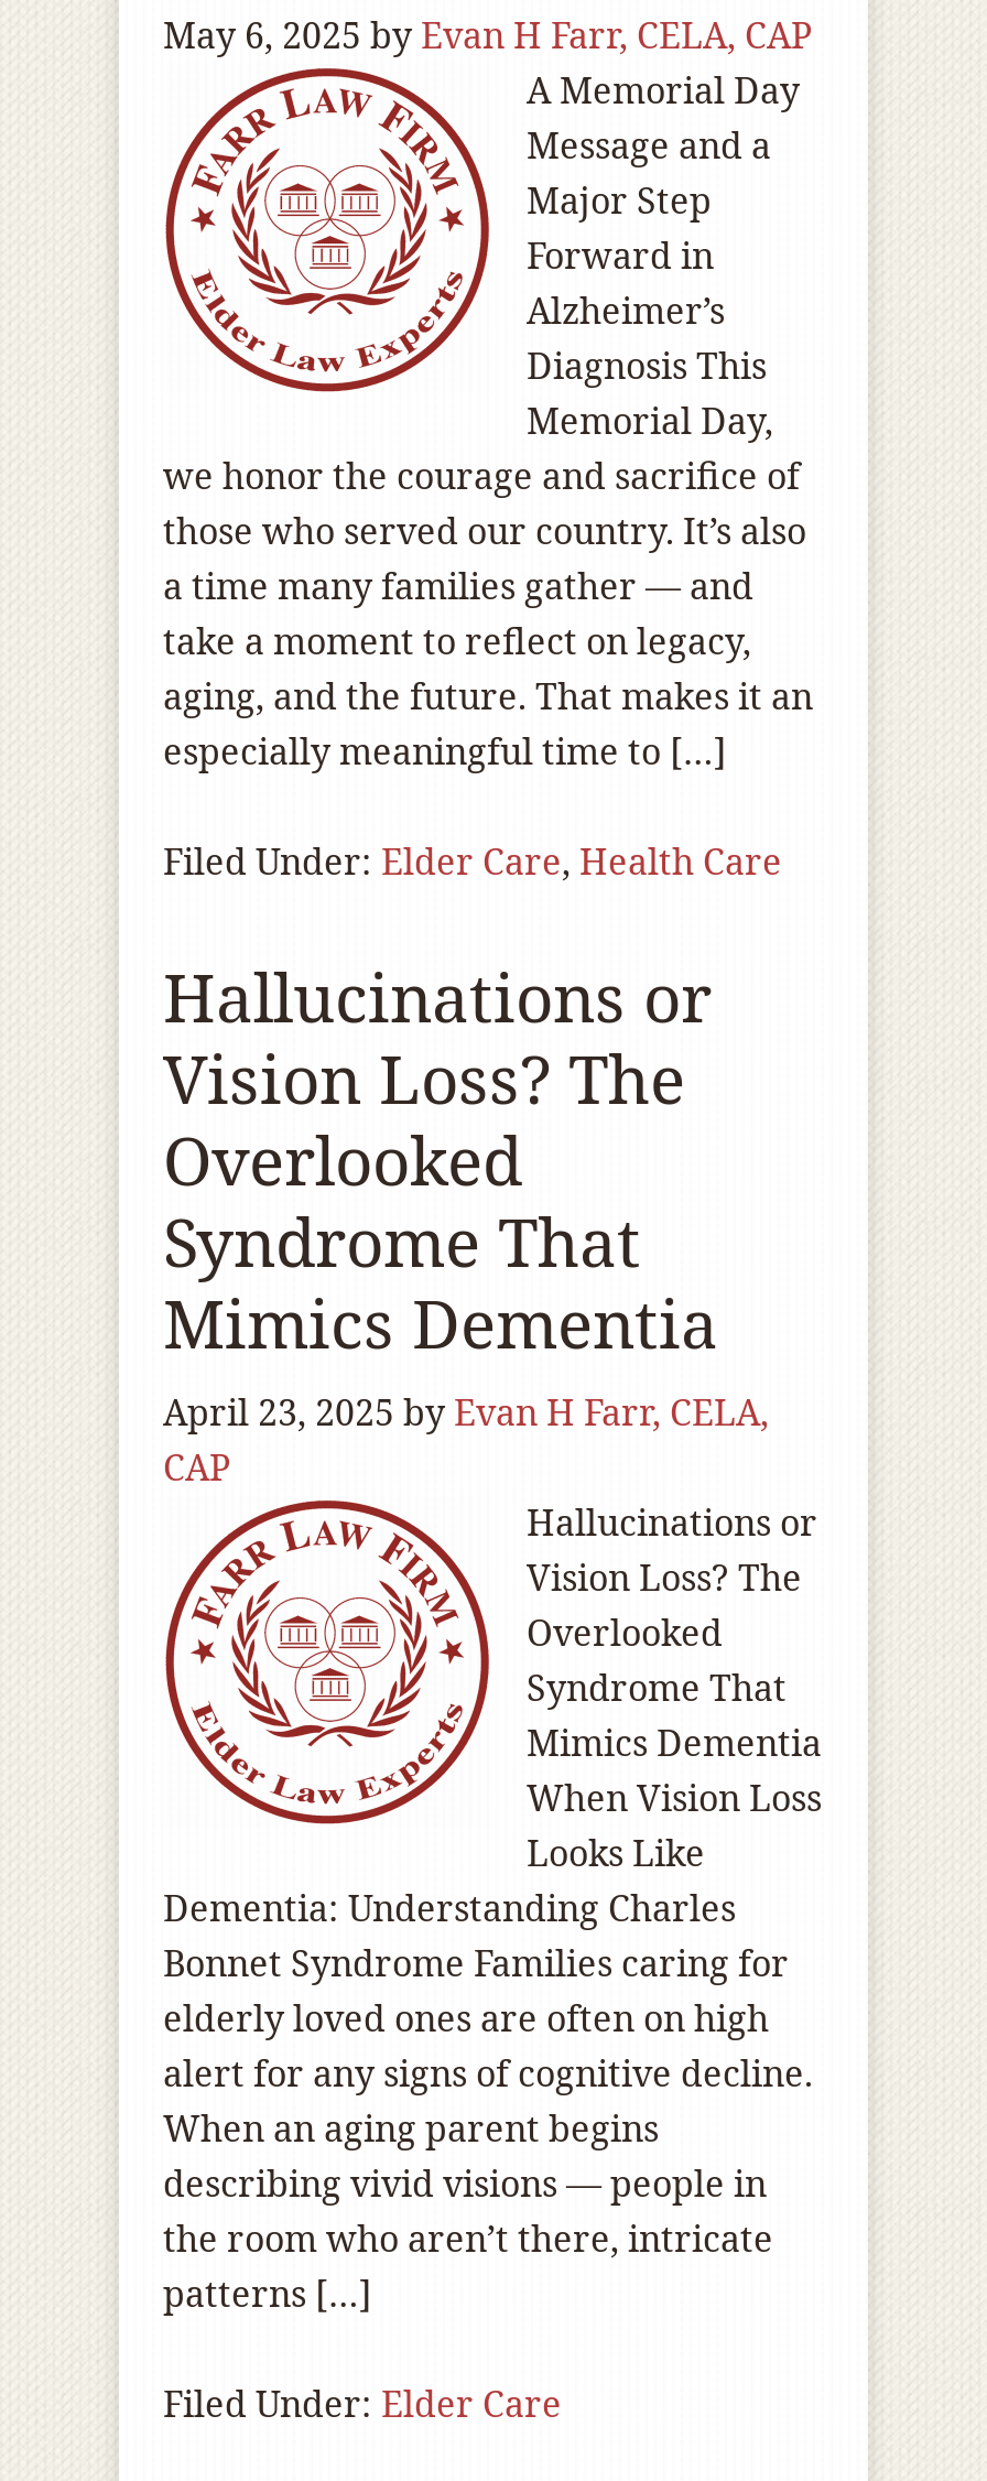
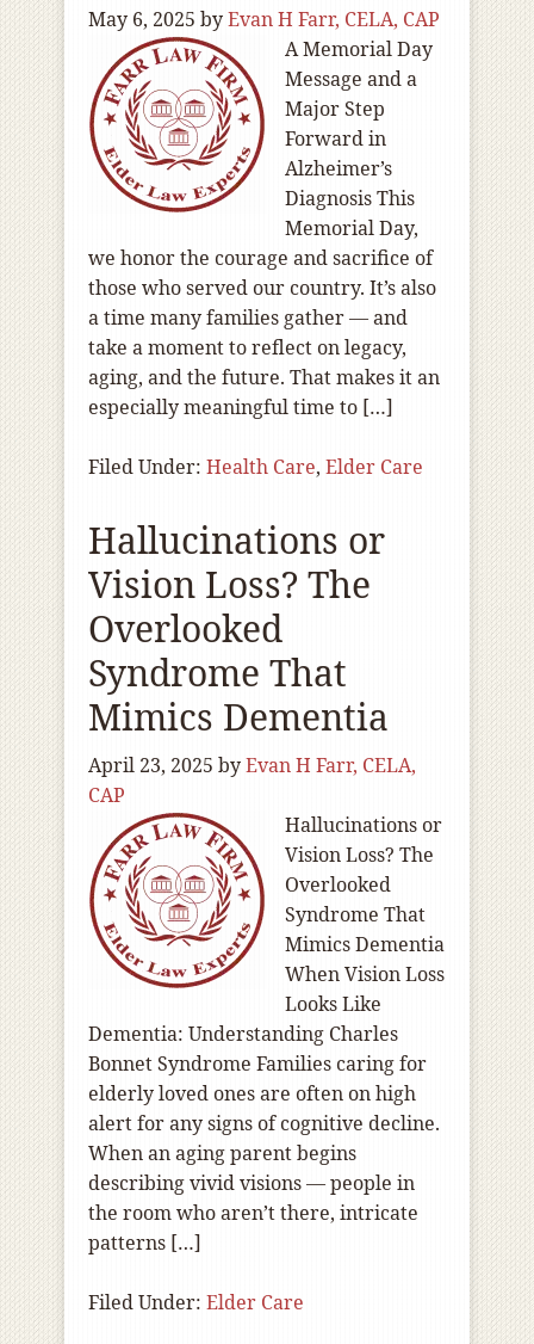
[163,838,782,886] Filed Under: Elder Care, Health Care -> [88,454,423,480] Filed Under: Health Care, Elder Care

